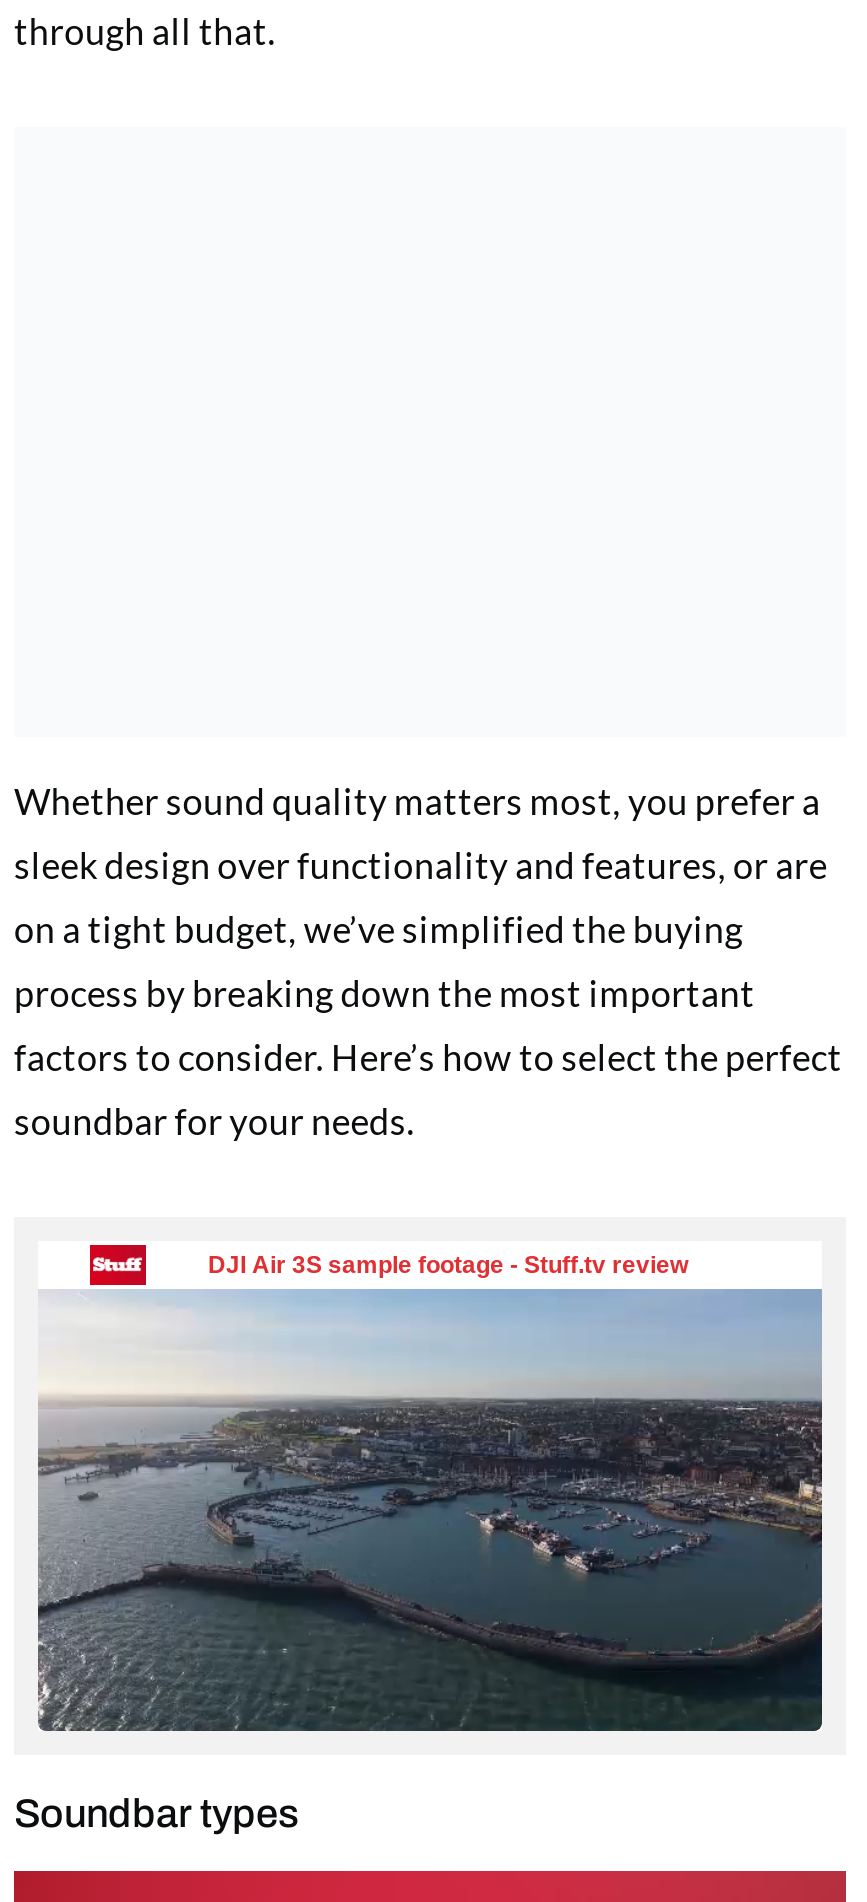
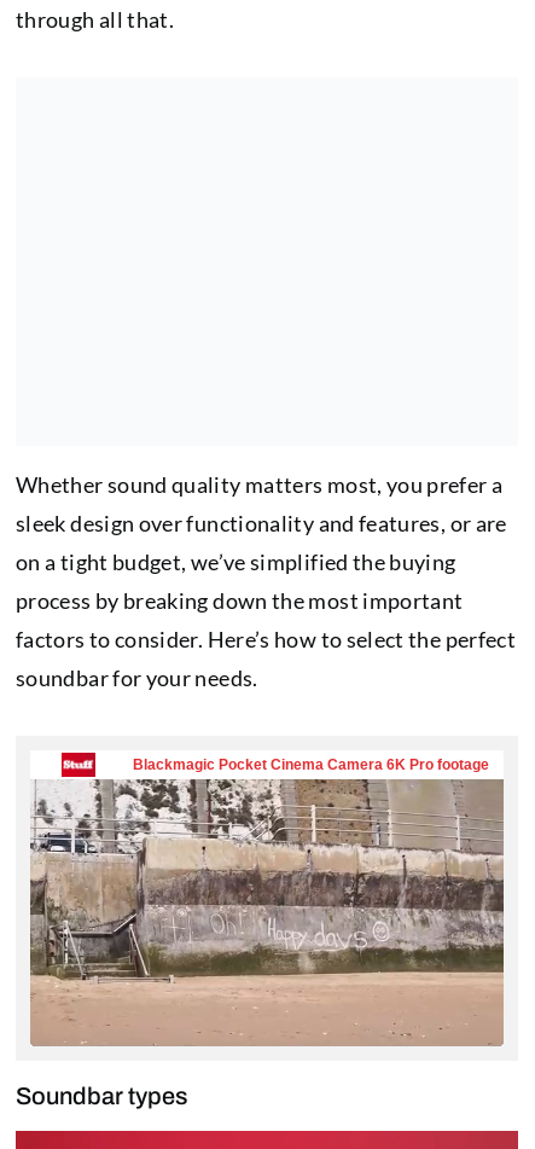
[36,1255,824,1731] [image] -> [29,758,505,1046] [image]

